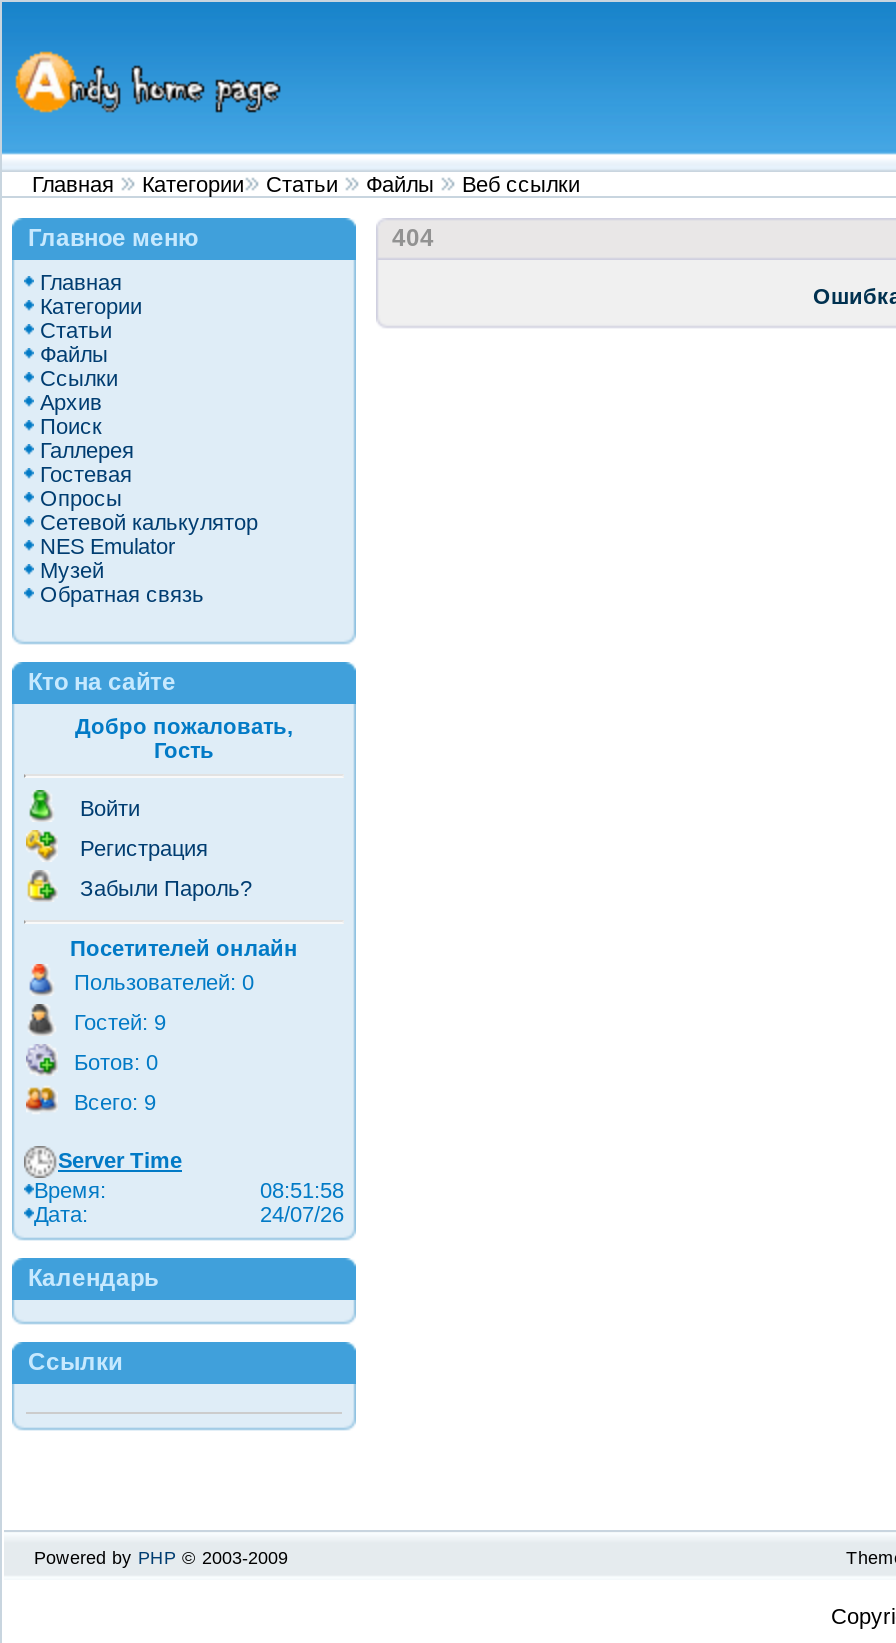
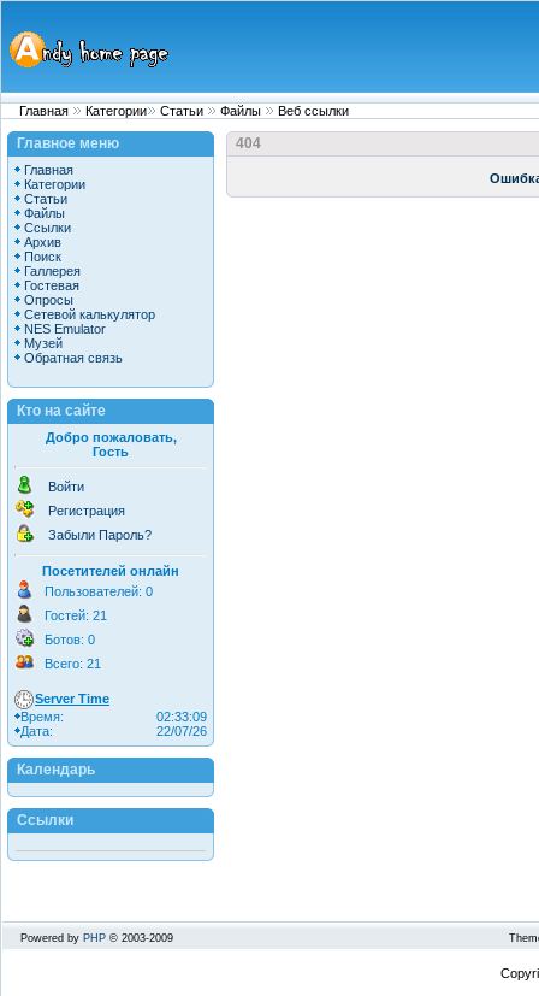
[74,1010,166,1034] Гостей: 9 -> [45,608,107,623] Гостей: 21
[74,1090,156,1114] Всего: 9 -> [45,656,101,671] Всего: 21
[260,1178,344,1202] 08:51:58 -> [156,709,207,724] 02:33:09
[260,1202,344,1226] 24/07/26 -> [156,724,207,738] 22/07/26

